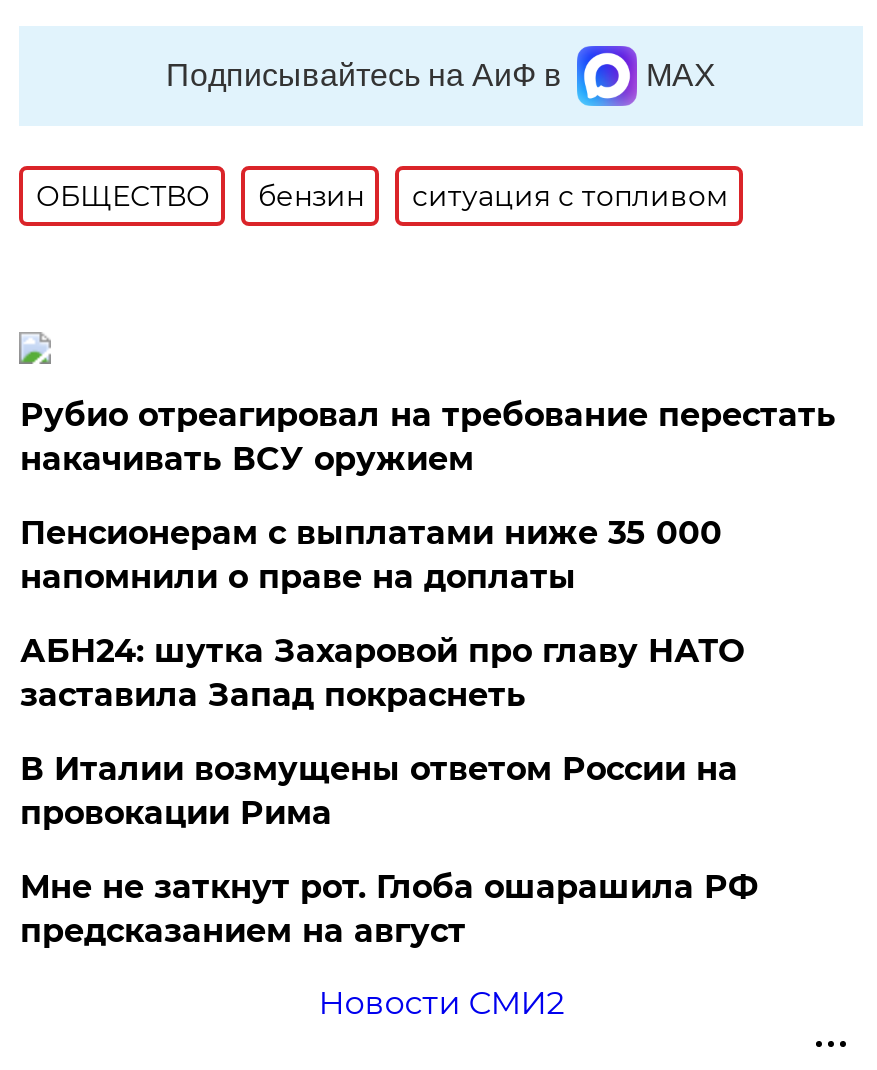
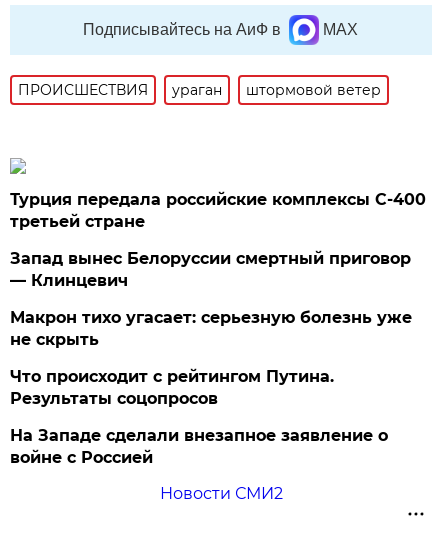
[36,178,728,214] ОБЩЕСТВО | бензин | ситуация с топливом -> [18,81,381,99] ПРОИСШЕСТВИЯ | ураган | штормовой ветер
[20,396,836,478] Рубио отреагировал на требование перестать | накачивать ВСУ оружием -> [10,190,426,231] Турция передала российские комплексы С-400 | третьей стране
[20,514,722,596] Пенсионерам с выплатами ниже 35 000 | напомнили о праве на доплаты -> [10,249,411,290] Запад вынес Белоруссии смертный приговор | — Клинцевич
[20,632,744,714] АБН24: шутка Захаровой про главу НАТО | заставила Запад покраснеть -> [10,308,412,349] Макрон тихо угасает: серьезную болезнь уже | не скрыть
[20,750,738,832] В Италии возмущены ответом России на | провокации Рима -> [10,367,334,408] Что происходит с рейтингом Путина. | Результаты соцопросов
[20,868,758,950] Мне не заткнут рот. Глоба ошарашила РФ | предсказанием на август -> [10,426,388,467] На Западе сделали внезапное заявление о | войне с Россией

